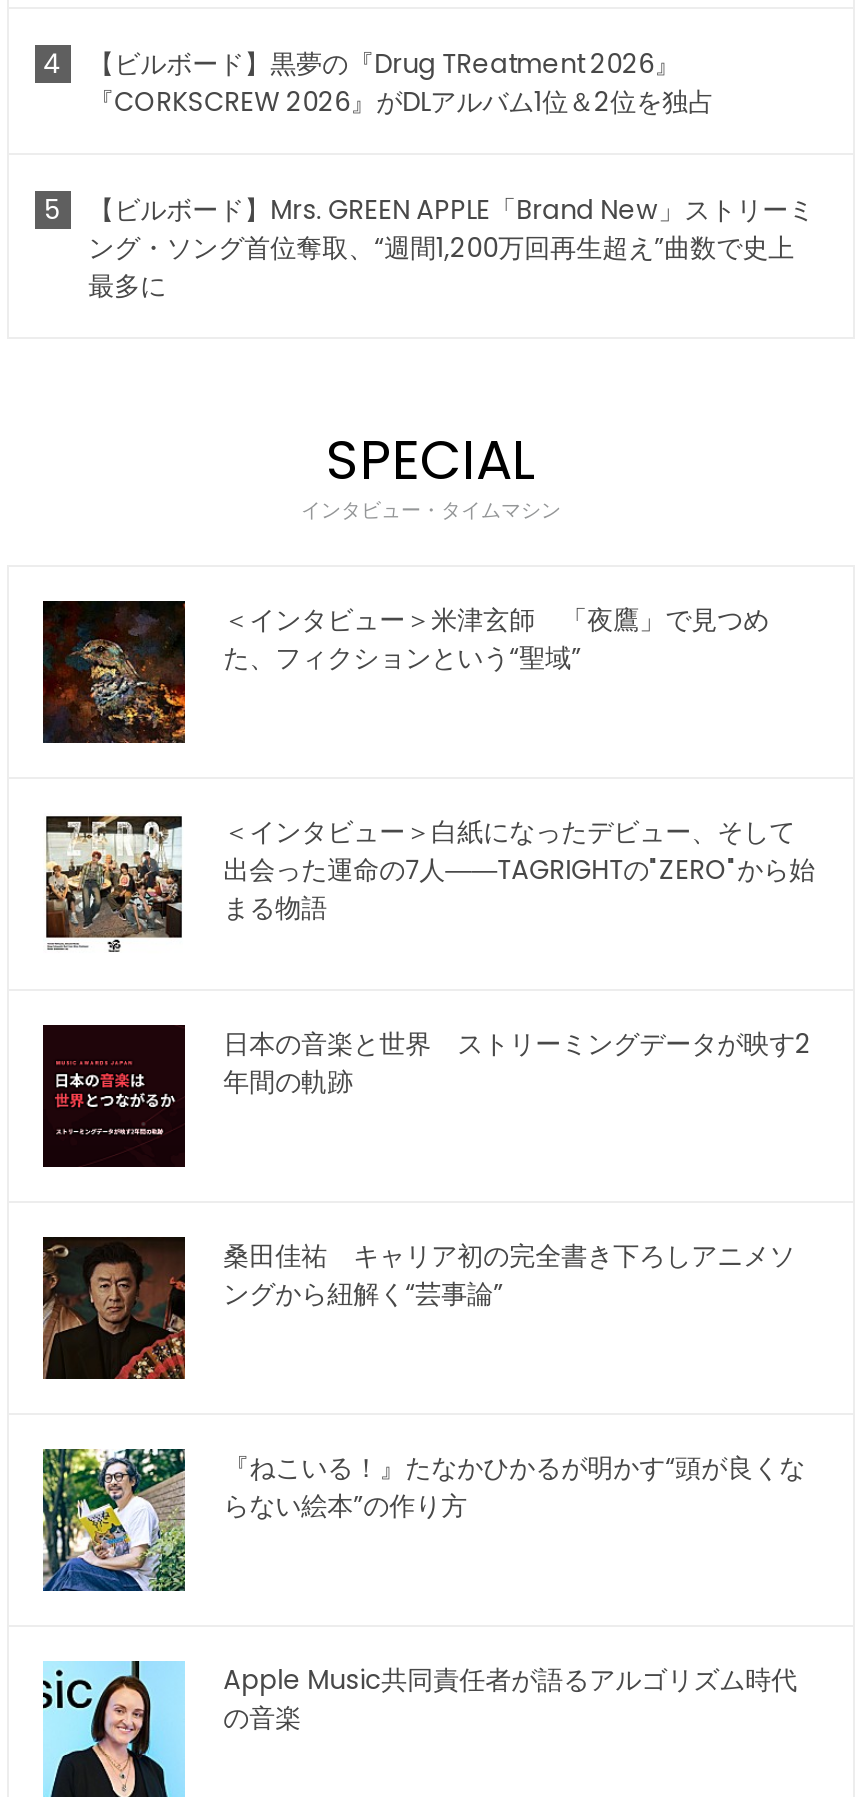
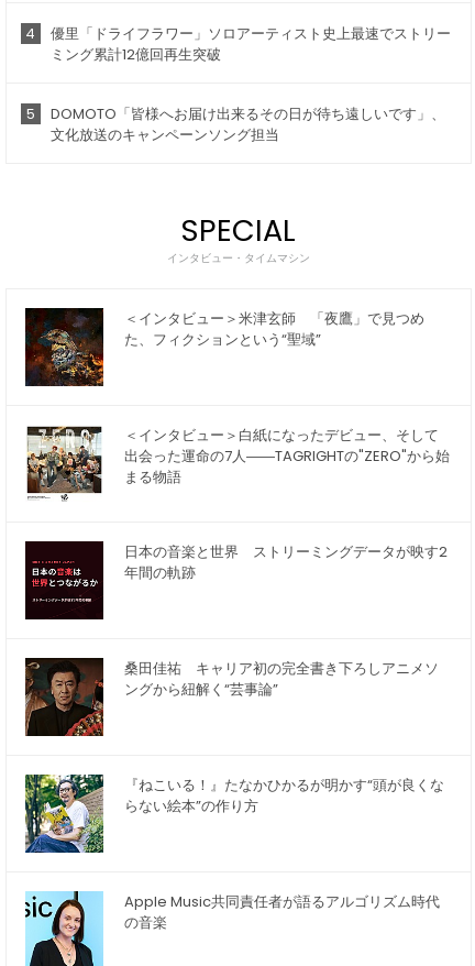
[88,45,714,121] 【ビルボード】黒夢の『Drug TReatment 2026』 | 『CORKSCREW 2026』がDLアルバム1位＆2位を独占 -> [50,23,450,65] 優里「ドライフラワー」ソロアーティスト史上最速でストリー | ミング累計12億回再生突破
[88,191,814,305] 【ビルボード】Mrs. GREEN APPLE「Brand New」ストリーミ | ング・ソング首位奪取、“週間1,200万回再生超え”曲数で史上 | 最多に -> [50,104,445,145] DOMOTO「皆様へお届け出来るその日が待ち遠しいです」、 | 文化放送のキャンペーンソング担当

